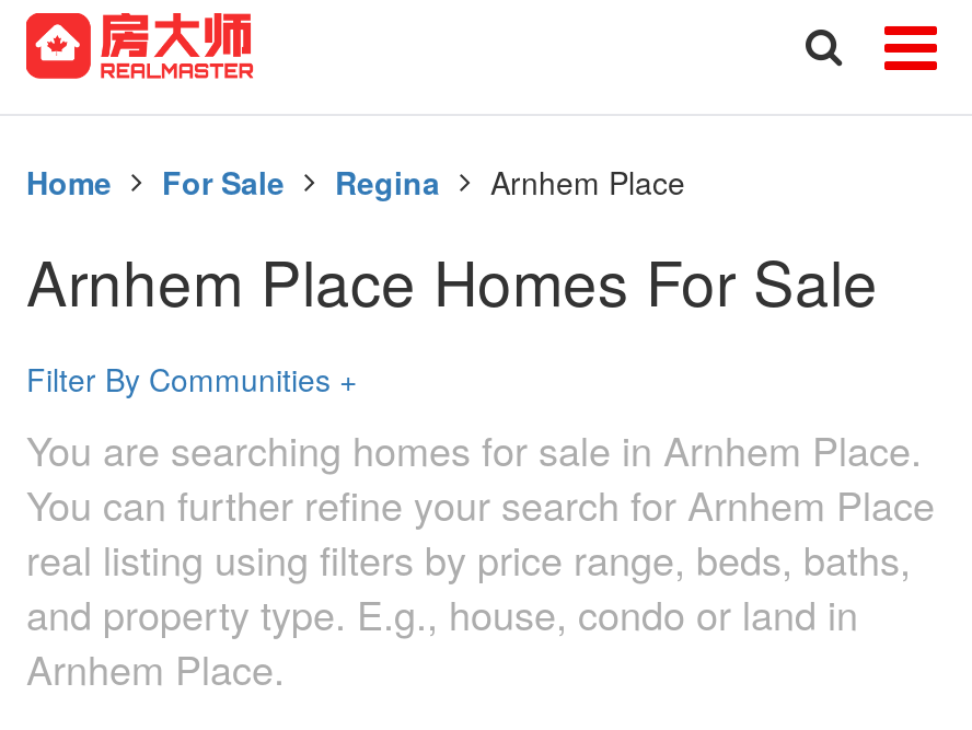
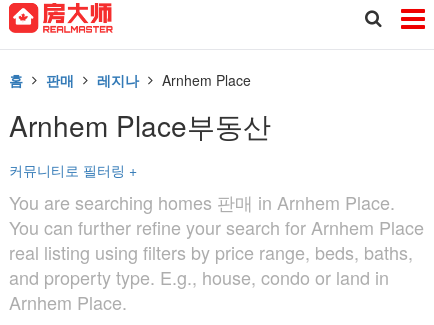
[26,160,440,204] Home | For Sale | Regina -> [9,70,139,90] 홈 | 판매 | 레지나
[26,236,922,477] Arnhem Place Homes For Sale | Filter By Communities + | You are searching homes for sale in Arnhem Place. -> [9,105,395,215] Arnhem Place부동산 | 커뮤니티로 필터링 + | You are searching homes 판매 in Arnhem Place.

